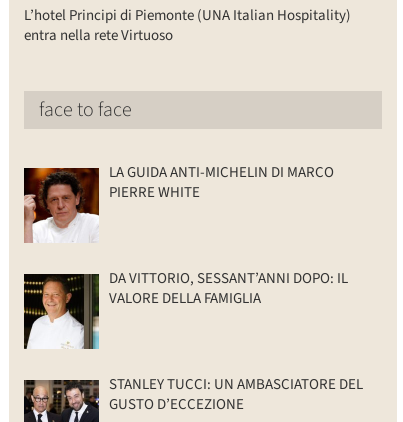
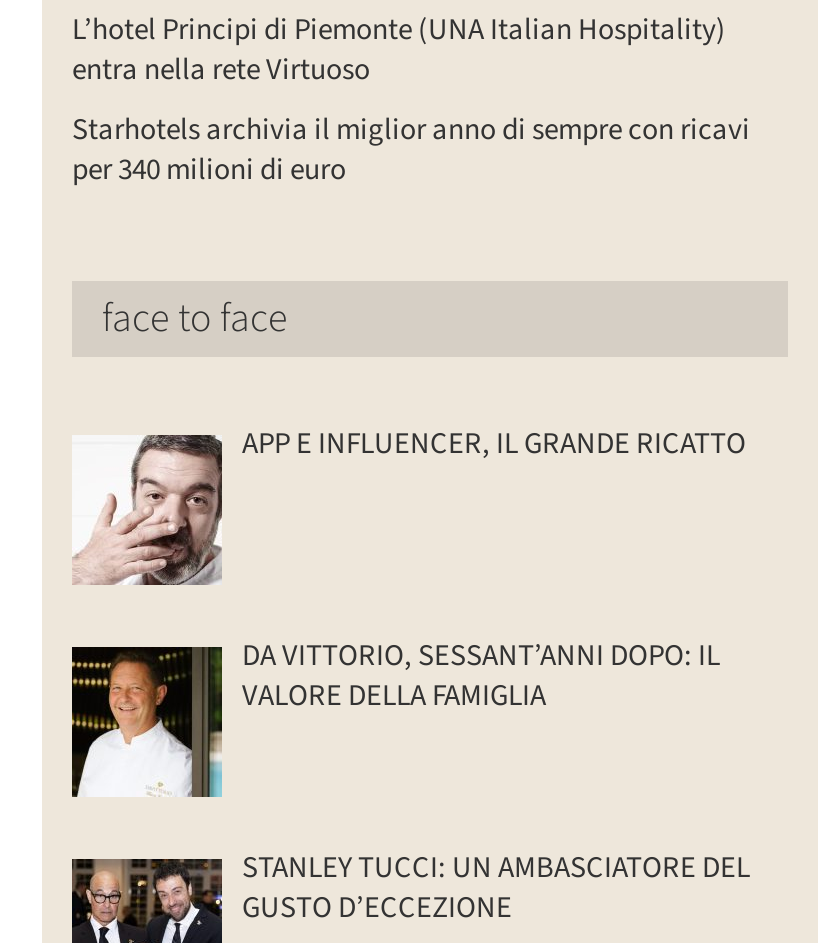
none -> [72,110,750,192] Starhotels archivia il miglior anno di sempre con ricavi | per 340 milioni di euro
[23,162,334,243] [image] | LA GUIDA ANTI-MICHELIN DI MARCO | PIERRE WHITE -> [72,424,746,587] [image] | APP E INFLUENCER, IL GRANDE RICATTO

